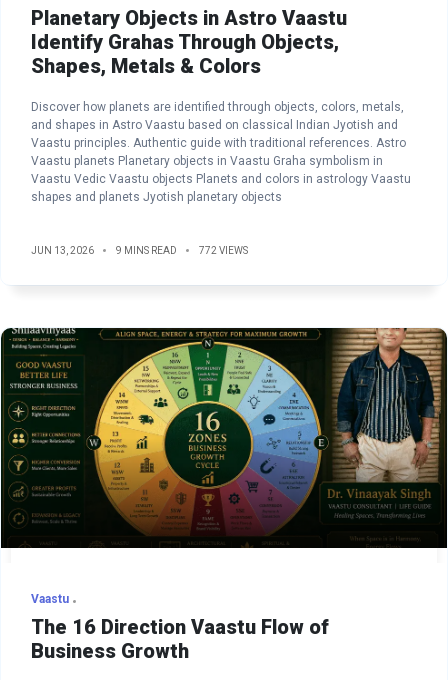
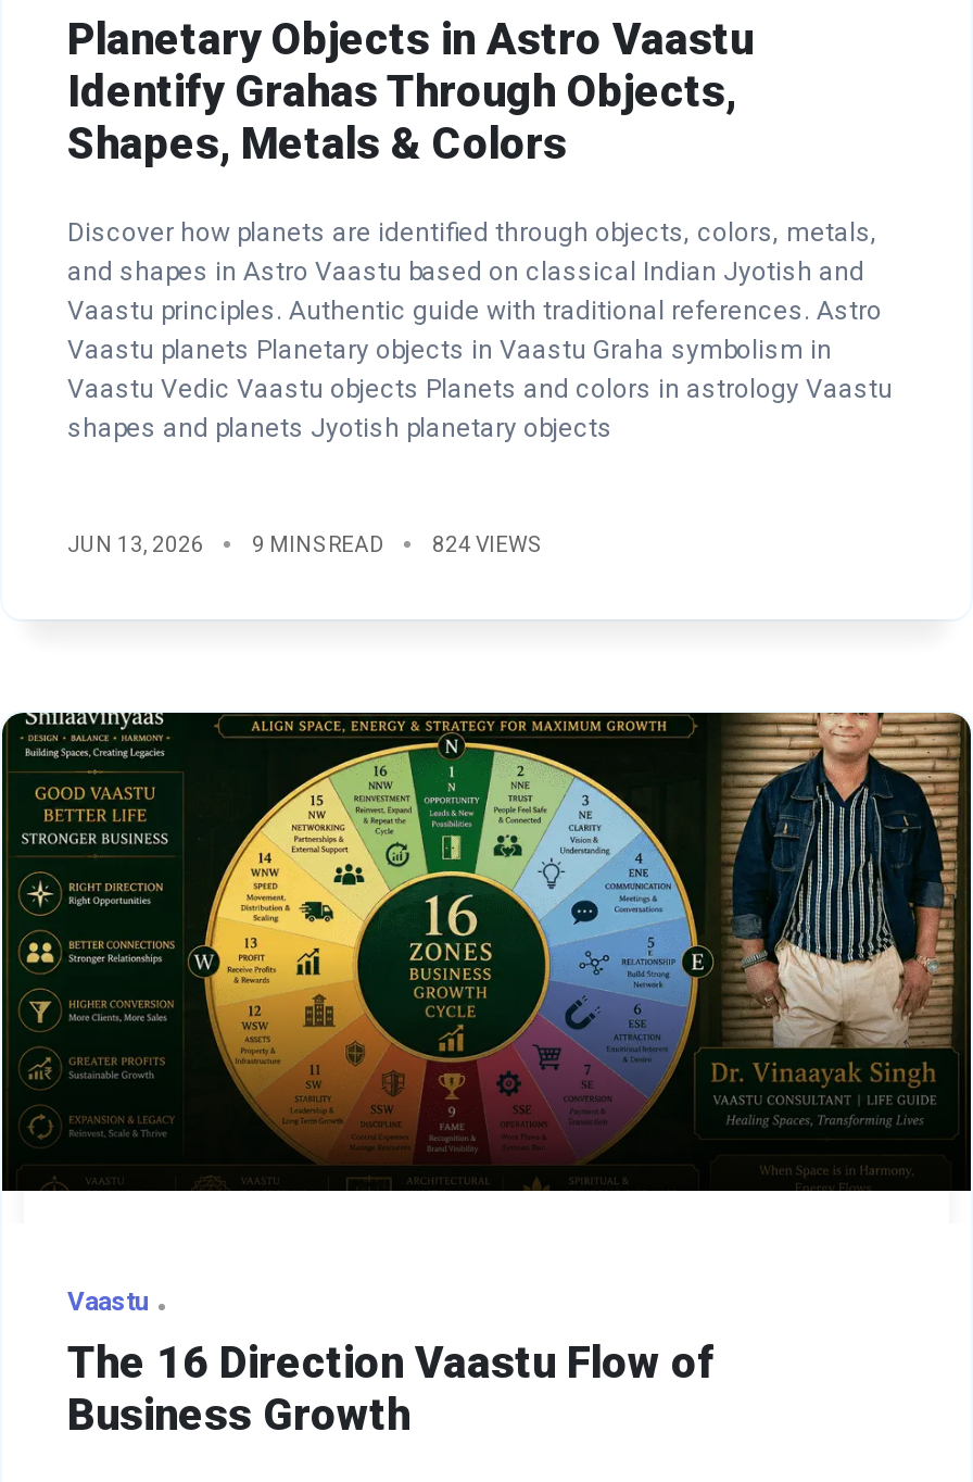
[31,245,248,256] JUN 13, 2026 9 MINS READ 772 VIEWS -> [67,532,539,556] JUN 13, 2026 9 MINS READ 824 VIEWS

